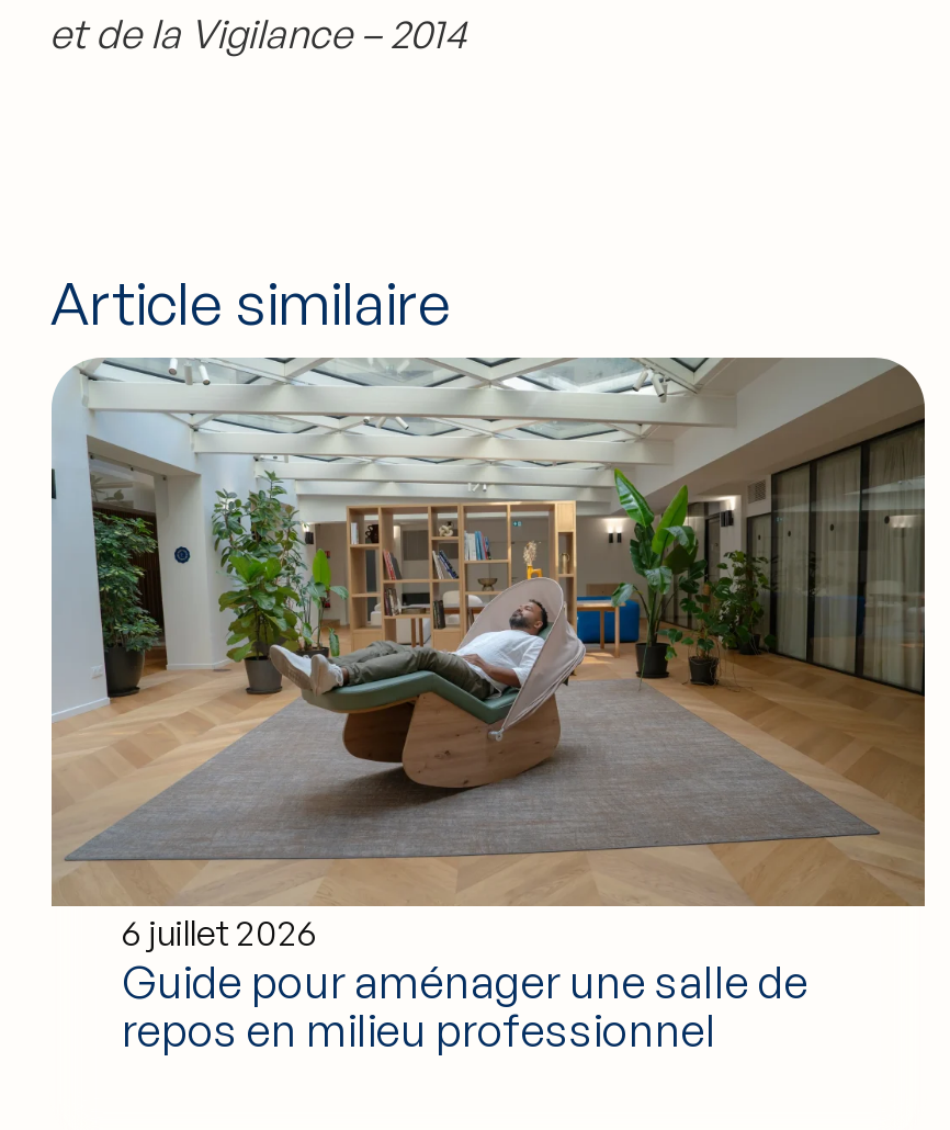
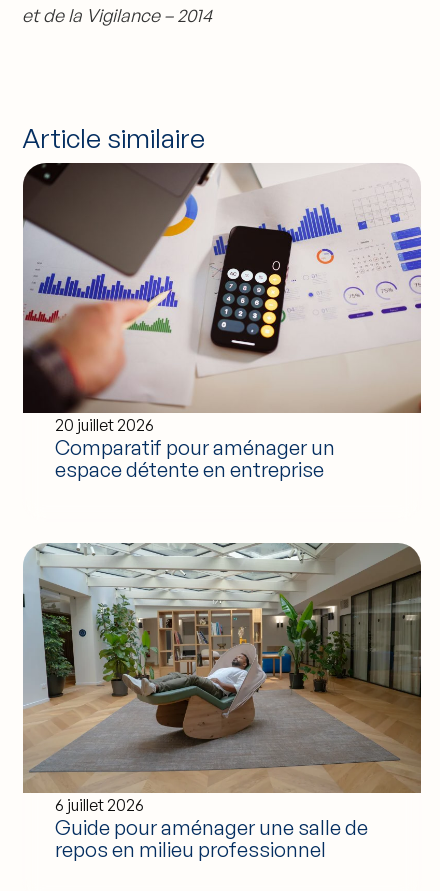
none -> [22,162,422,482] [image] | 20 juillet 2026 | Comparatif pour aménager un | espace détente en entreprise

